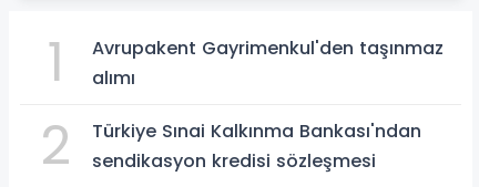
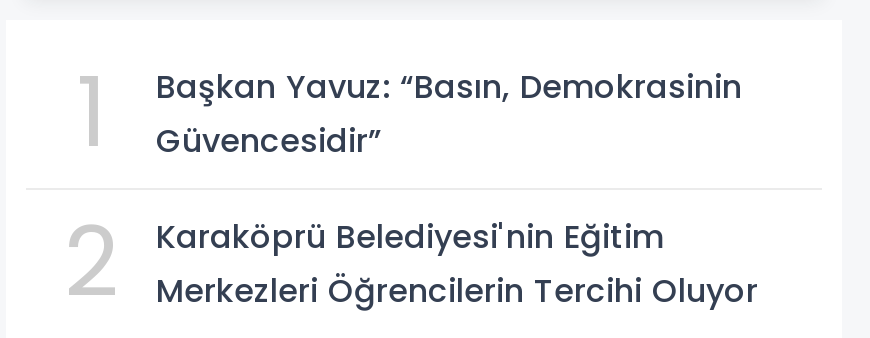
[92,35,444,90] Avrupakent Gayrimenkul'den taşınmaz | alımı -> [156,63,742,163] Başkan Yavuz: “Basın, Demokrasinin | Güvencesidir”
[92,118,421,173] Türkiye Sınai Kalkınma Bankası'ndan | sendikasyon kredisi sözleşmesi -> [156,213,758,313] Karaköprü Belediyesi'nin Eğitim | Merkezleri Öğrencilerin Tercihi Oluyor

